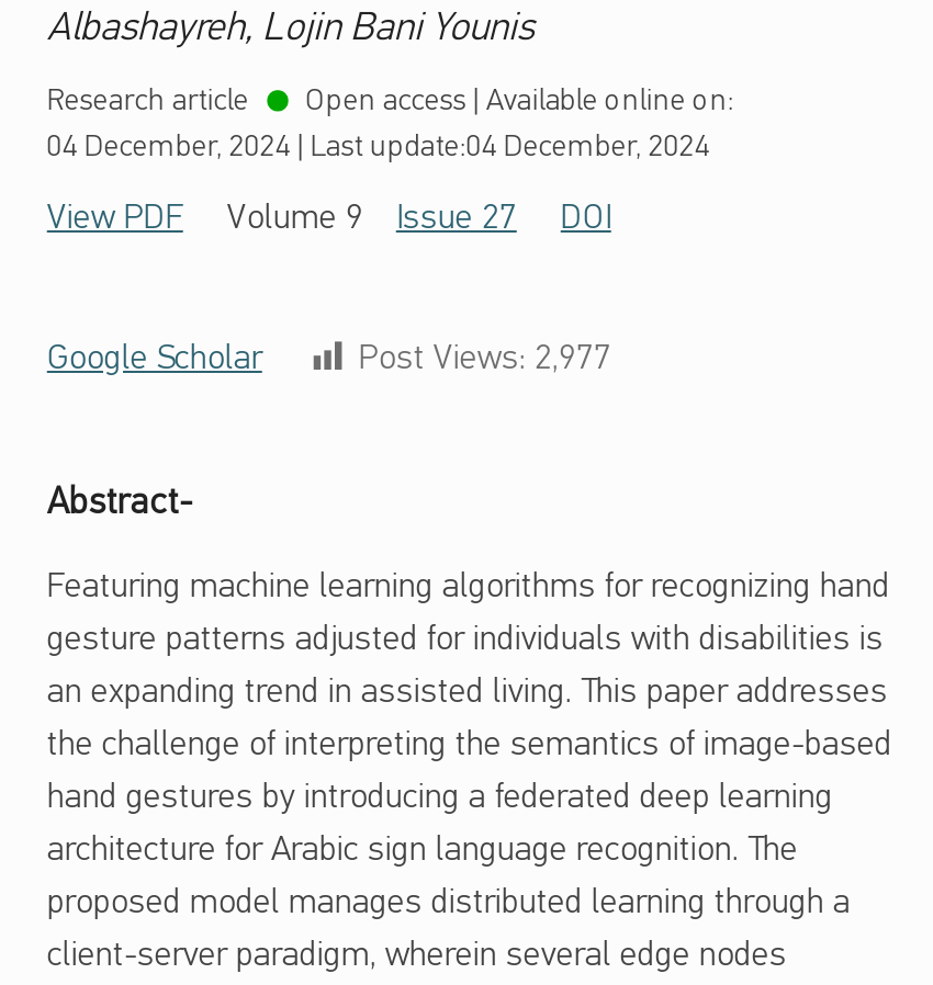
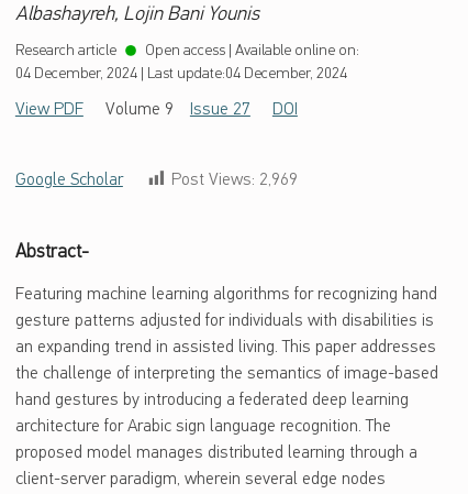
[359,341,611,376] Post Views: 2,977 -> [171,171,298,189] Post Views: 2,969

